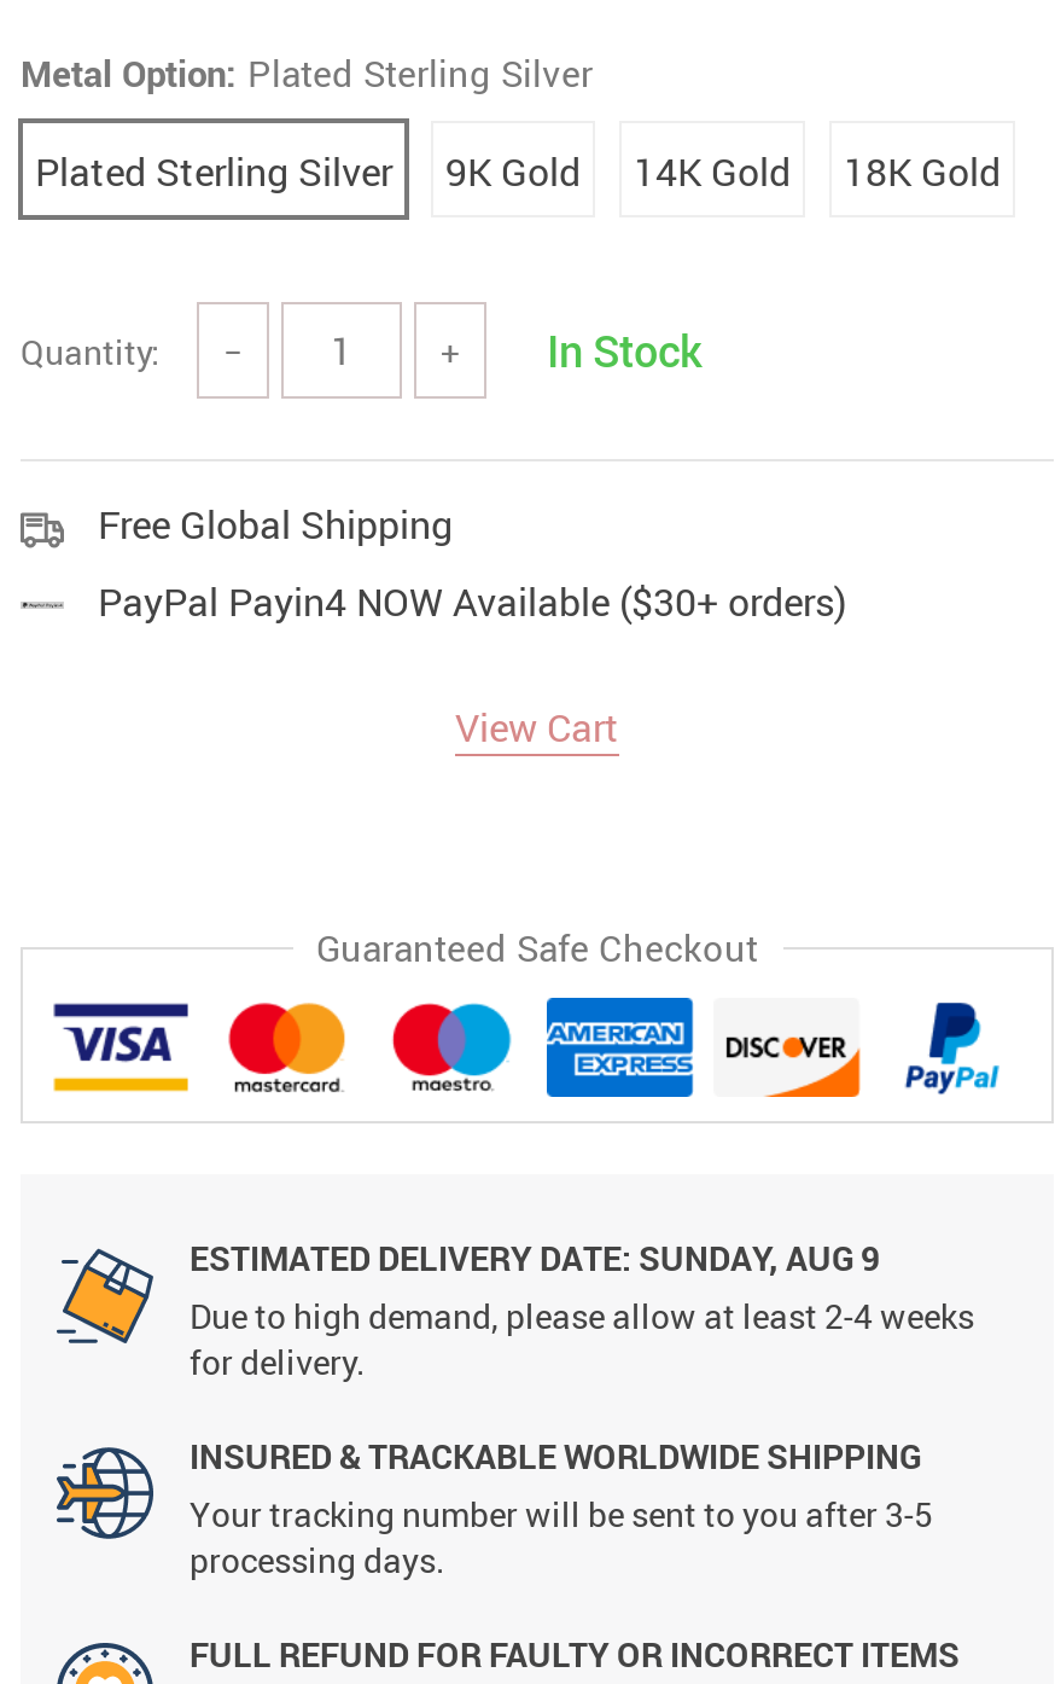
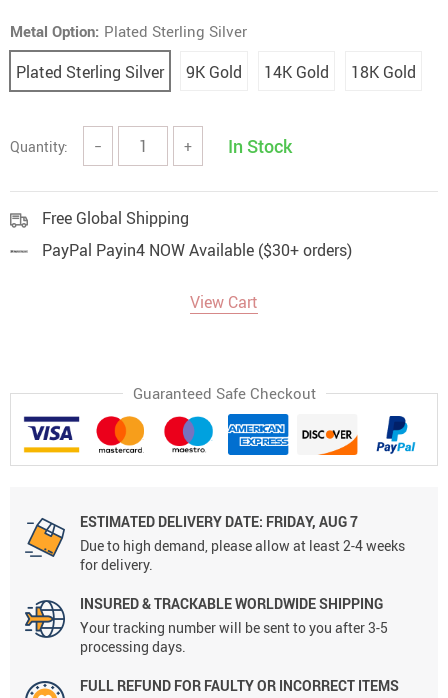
[190,1235,880,1281] ESTIMATED DELIVERY DATE: SUNDAY, AUG 9 -> [80,512,358,531] ESTIMATED DELIVERY DATE: FRIDAY, AUG 7

